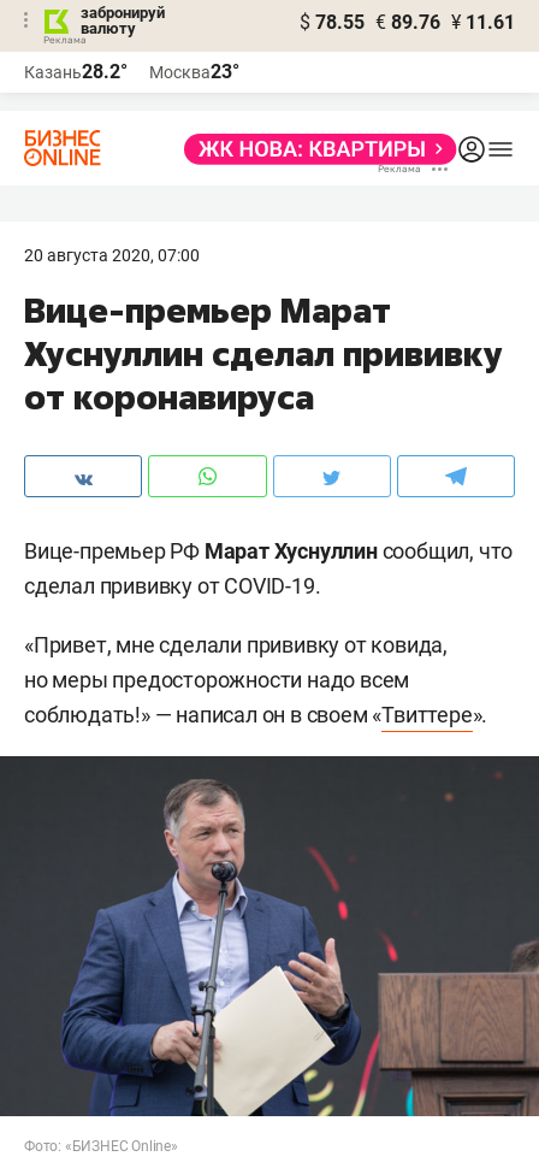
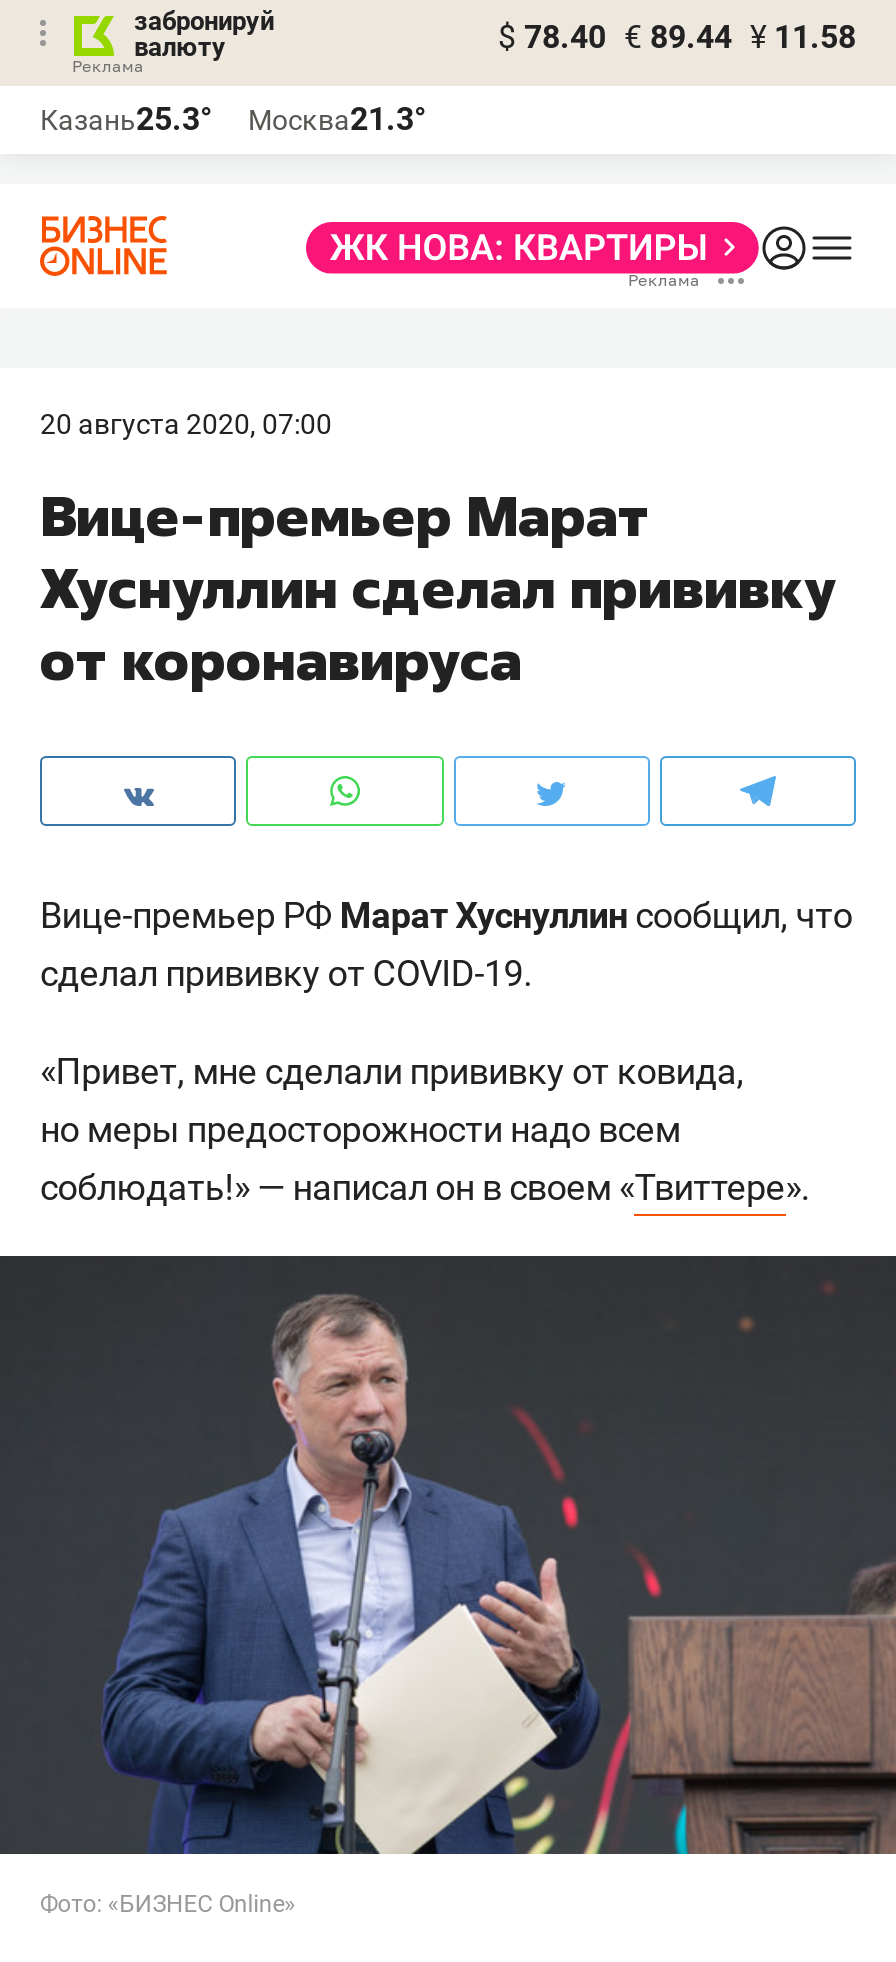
[300,11,515,34] $ 78.55 € 89.76 ¥ 11.61 -> [498,18,856,56] $ 78.40 € 89.44 ¥ 11.58
[24,60,128,83] Казань28.2° -> [40,100,212,138] Казань25.3°
[149,60,239,83] Москва23° -> [248,100,426,138] Москва21.3°

